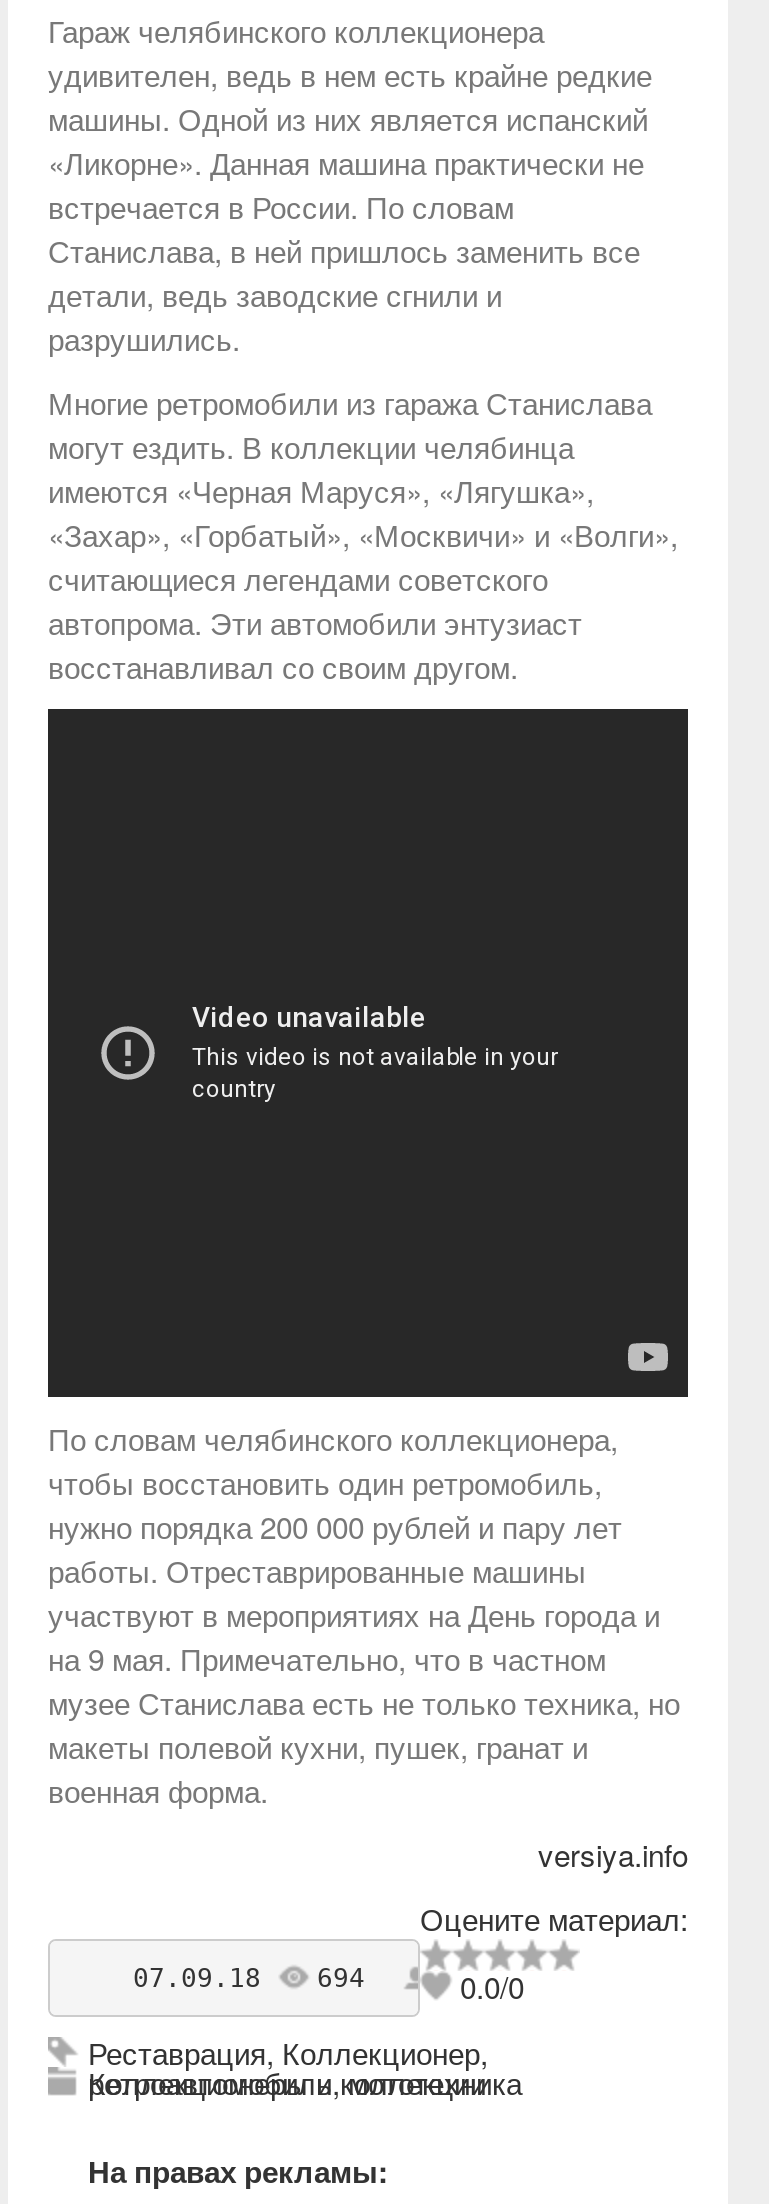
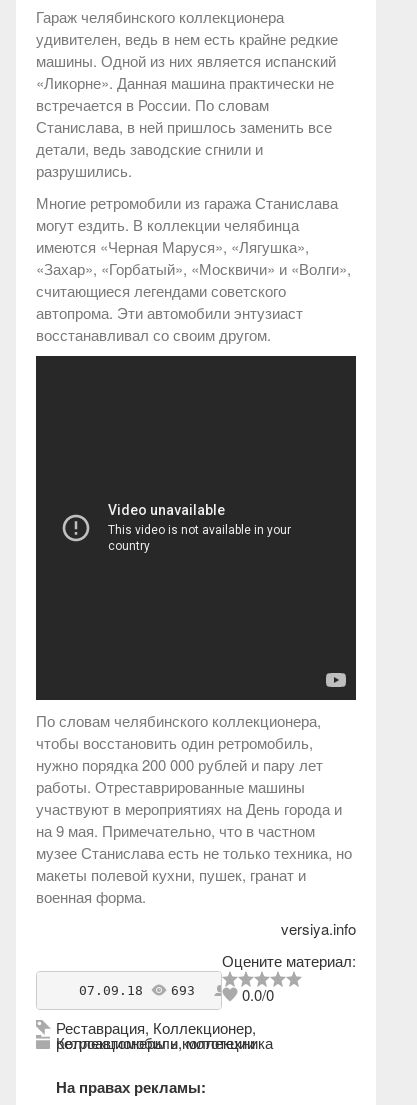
[69,1962,365,1992] 07.09.18 694 -> [46,982,194,997] 07.09.18 693

